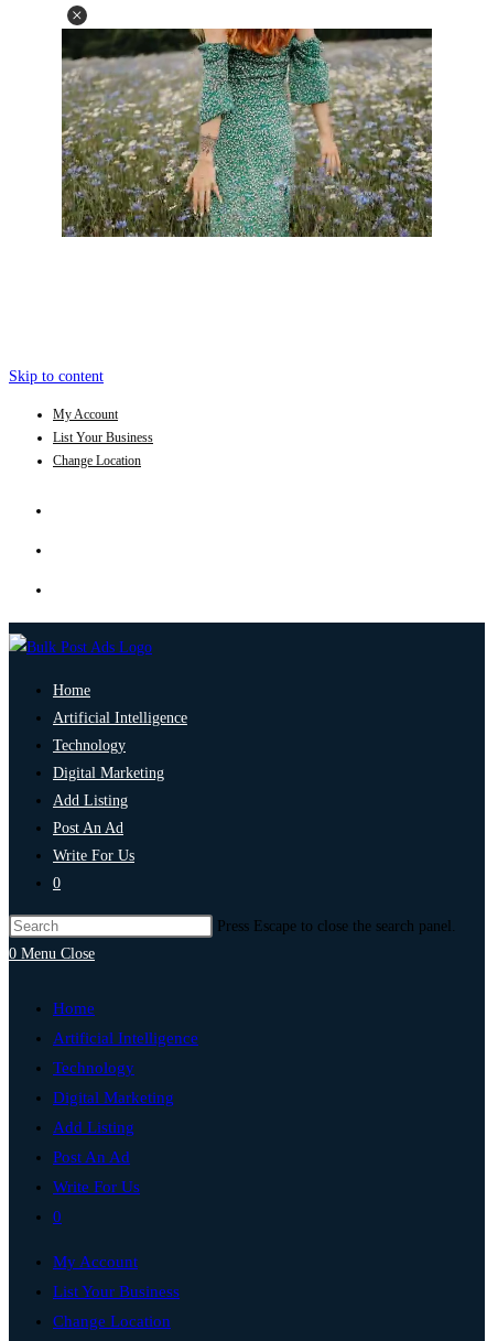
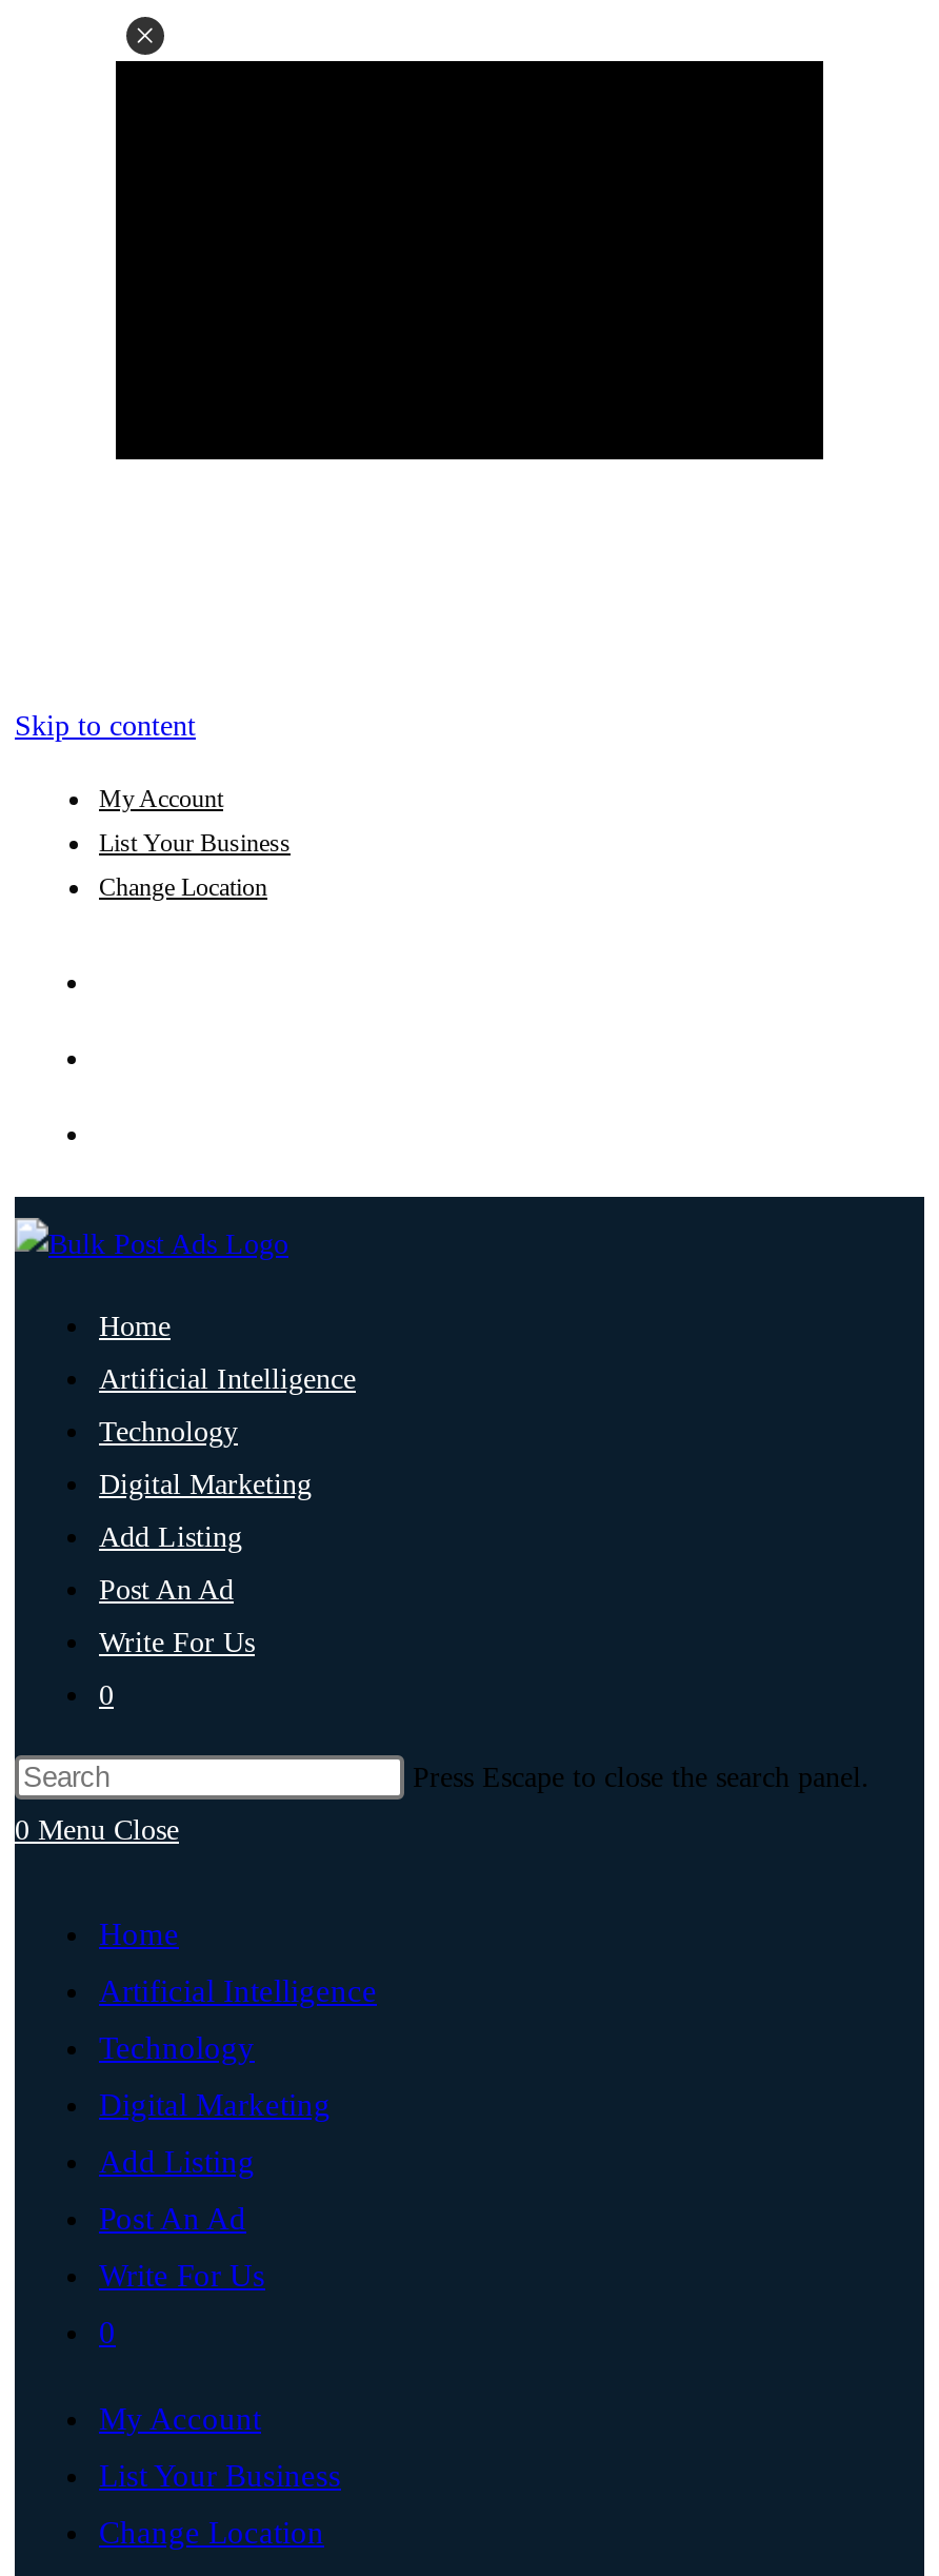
[61,28,433,238] [image] -> none

